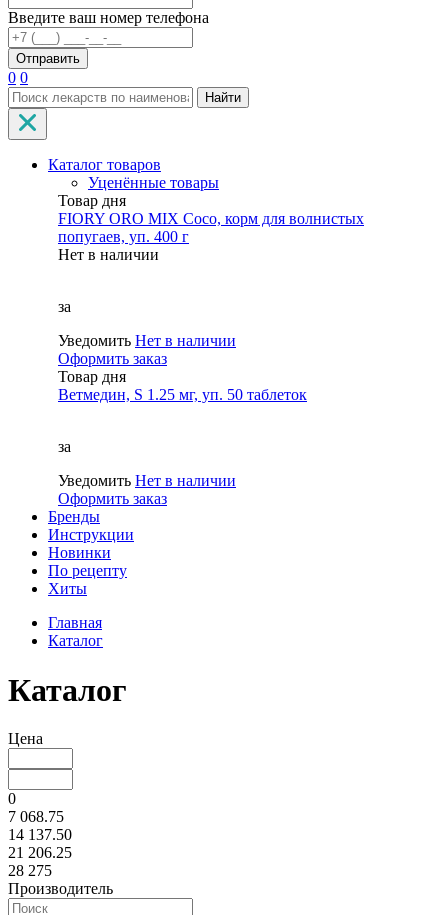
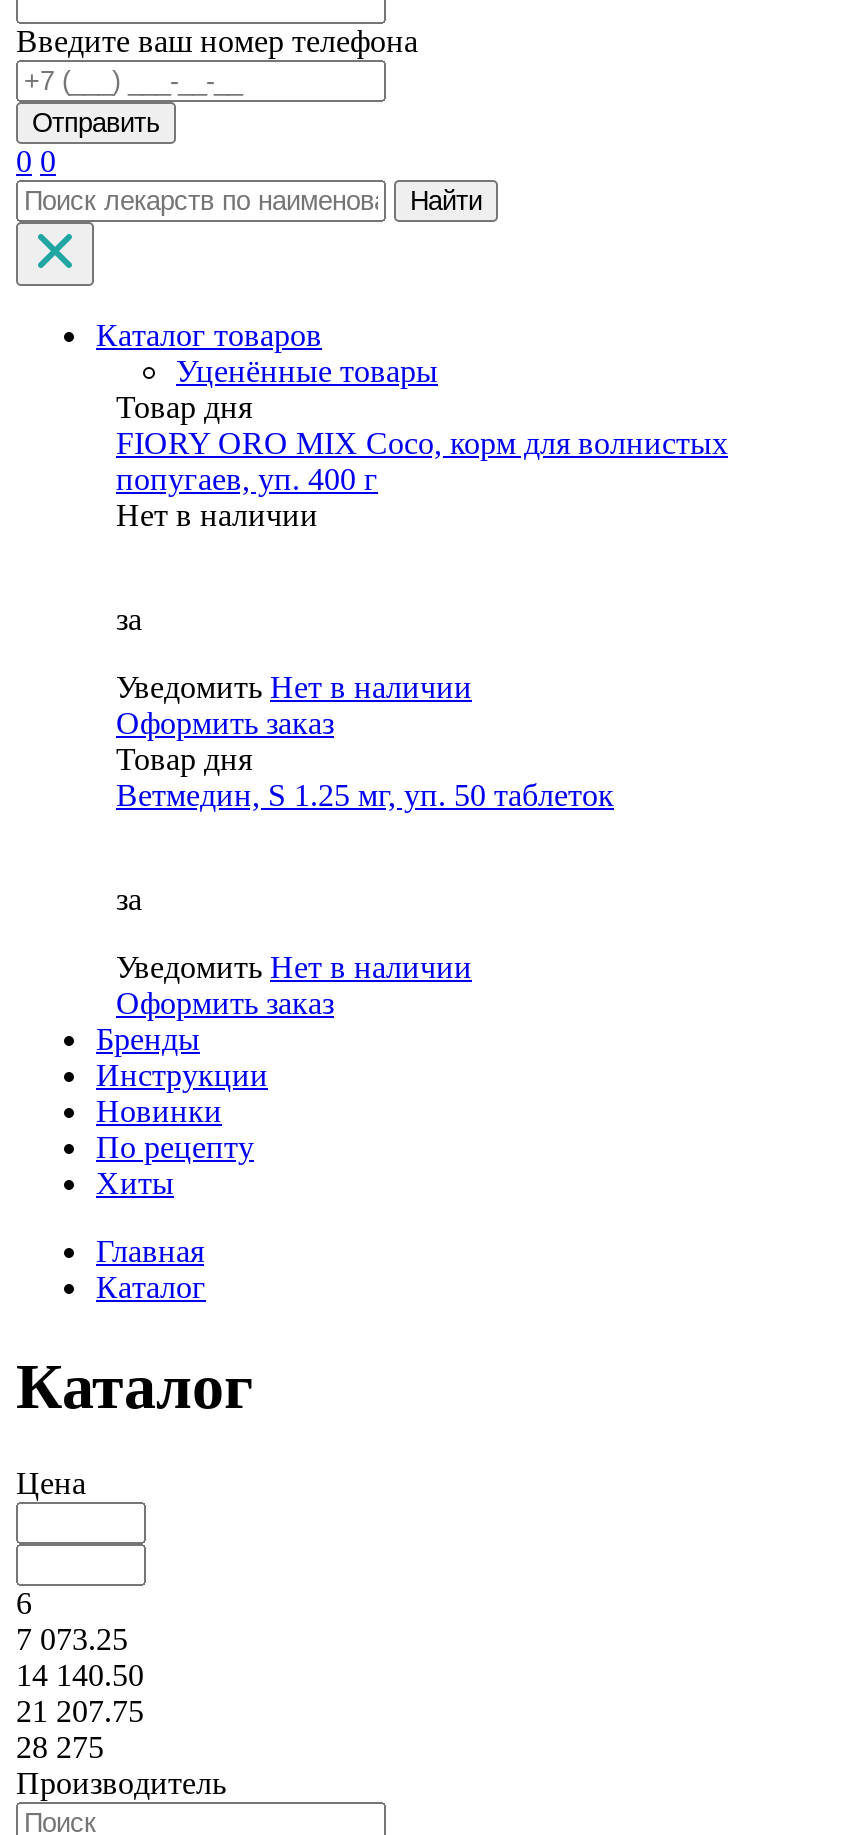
[8,790,16,807] 0 -> [16,1586,32,1620] 6
[8,808,64,825] 7 068.75 -> [16,1622,128,1656] 7 073.25
[8,826,72,843] 14 137.50 -> [16,1658,144,1692] 14 140.50
[8,844,72,861] 21 206.25 -> [16,1694,144,1728] 21 207.75

